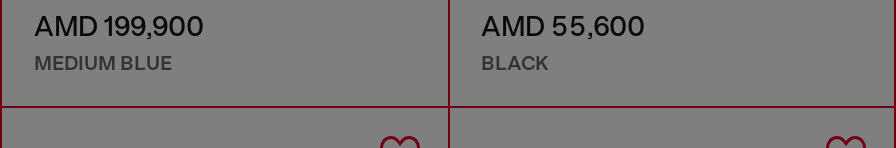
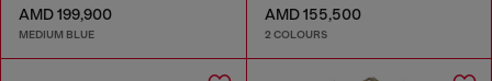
[481,10,645,75] AMD 55,600 | BLACK -> [264,6,361,41] AMD 155,500 | 2 COLOURS

